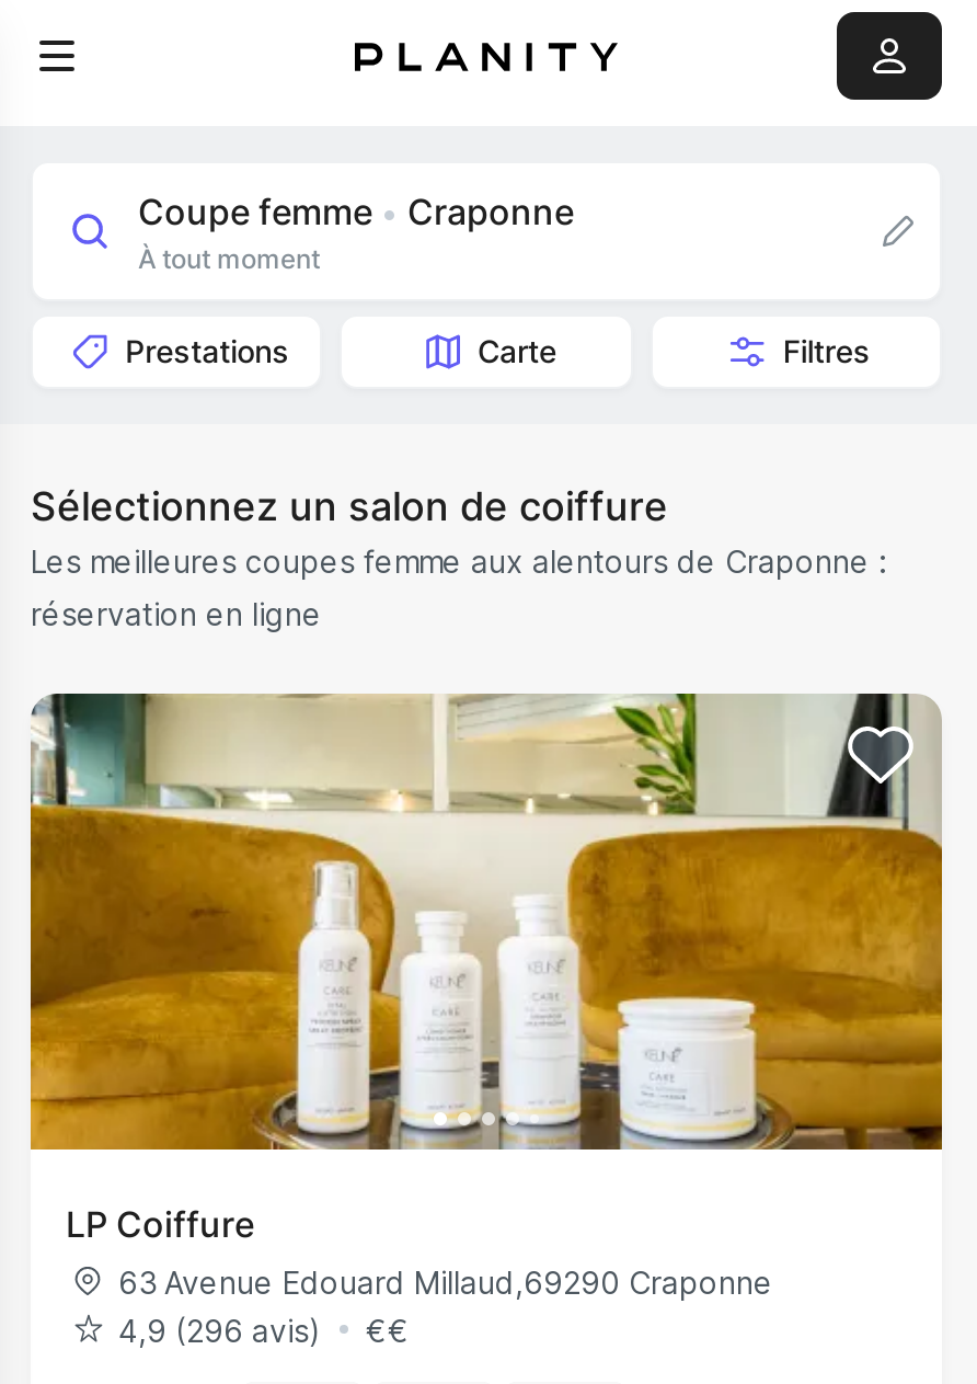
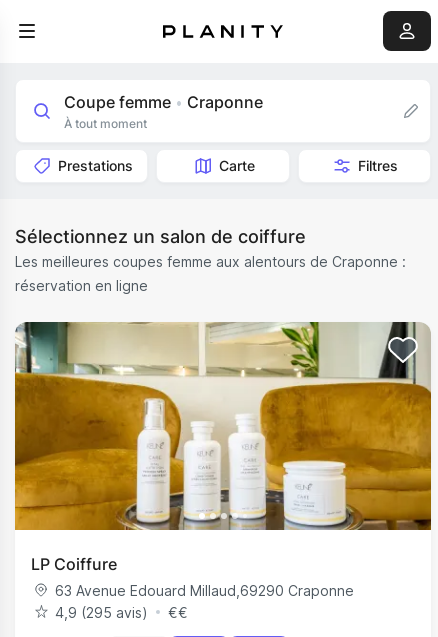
[118,1311,322,1348] 4,9 (296 avis) -> [55,603,148,620] 4,9 (295 avis)

